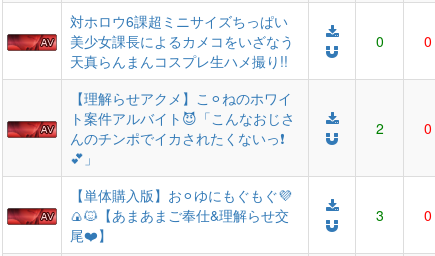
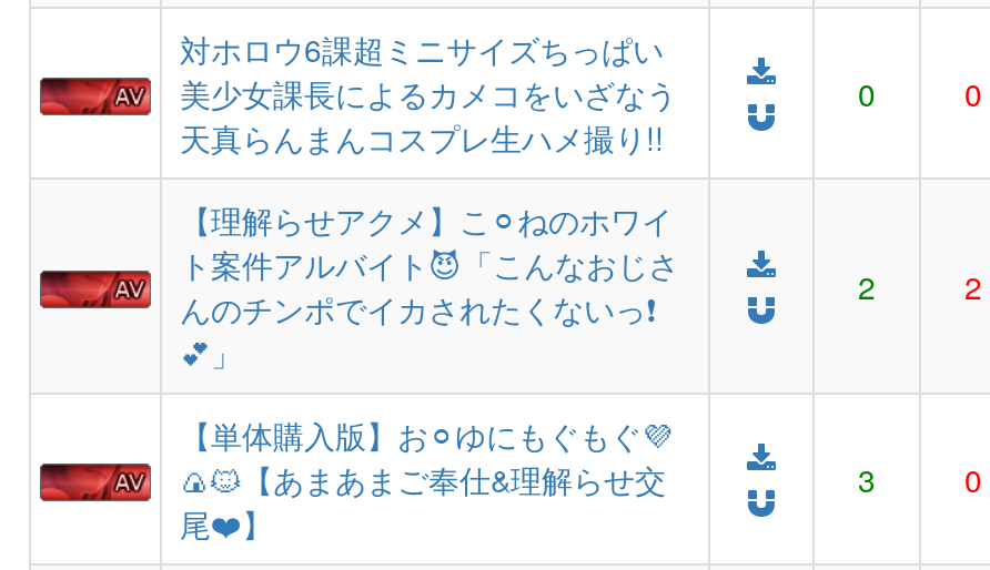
[375,118,431,138] 2 0 -> [858,264,982,308] 2 2

